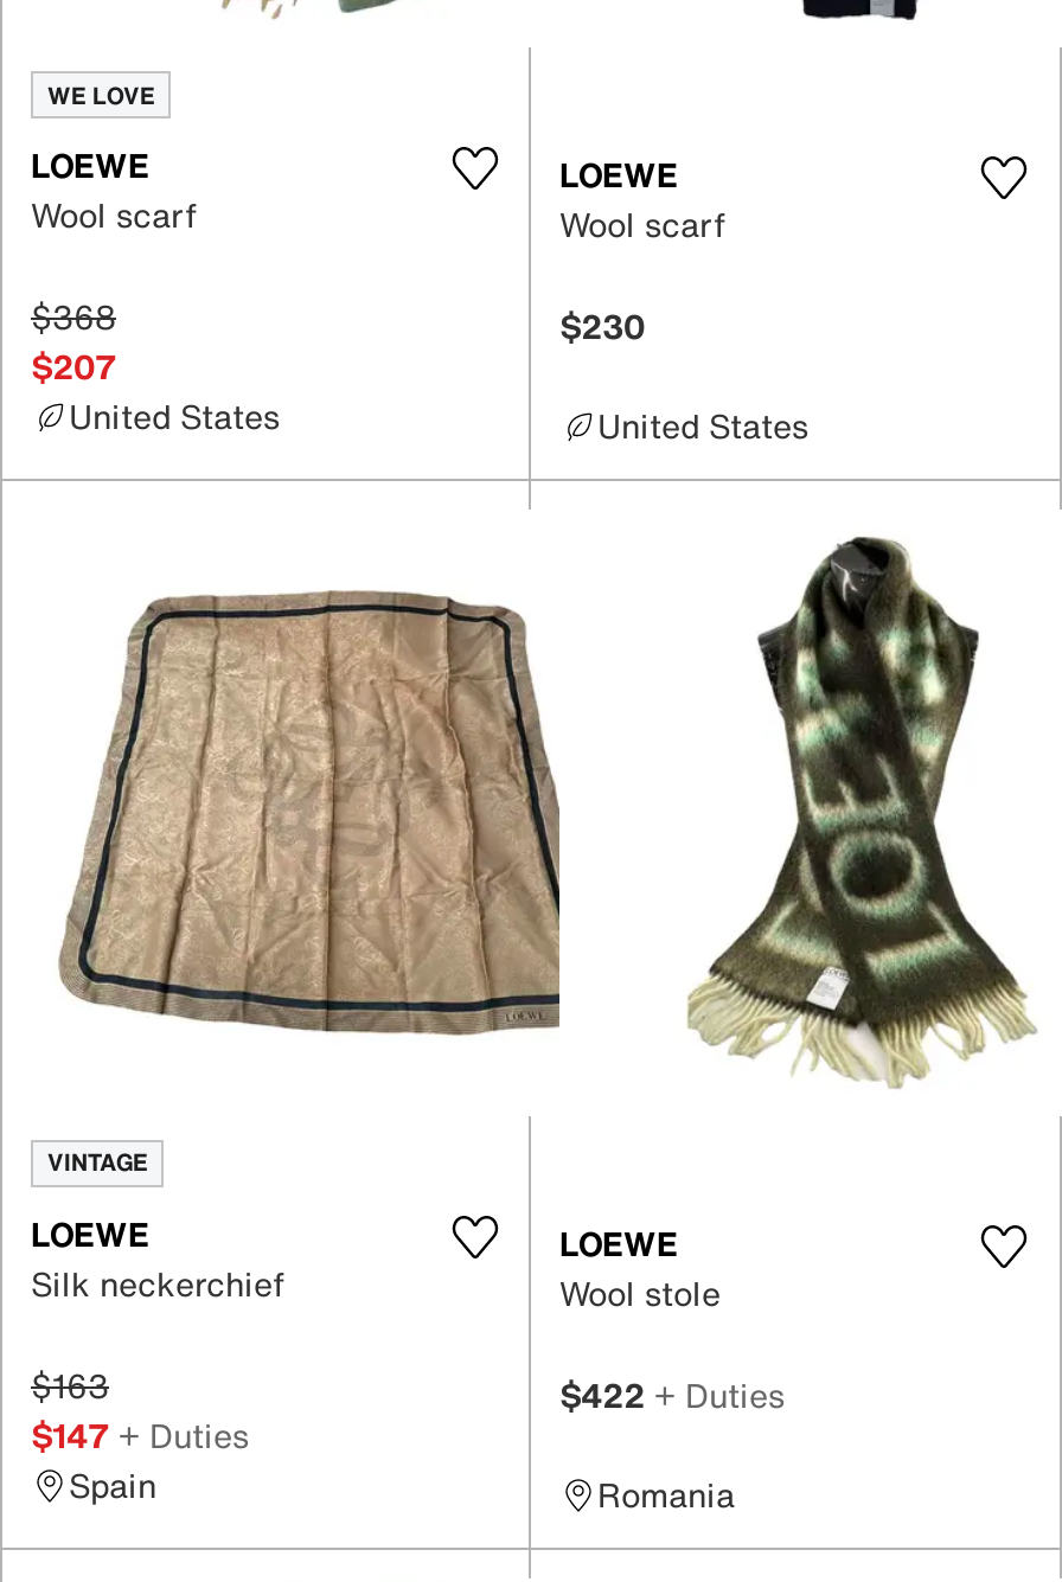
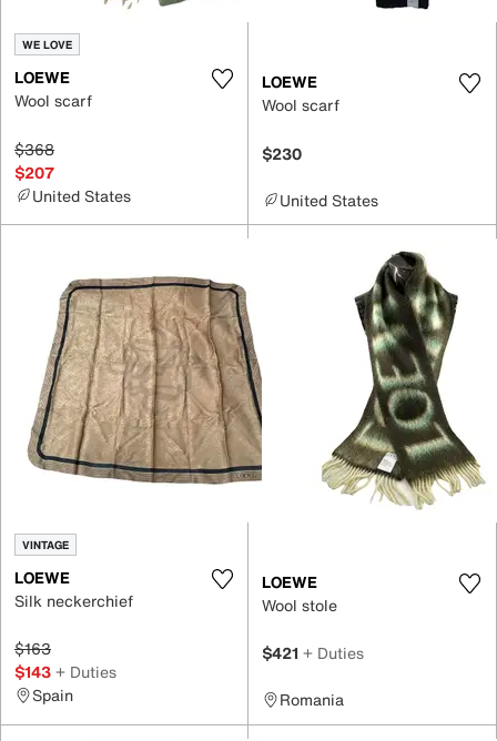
[559,1371,785,1421] $422 + Duties -> [262,642,364,665] $421 + Duties
[31,1411,249,1461] $147 + Duties -> [14,660,116,684] $143 + Duties

